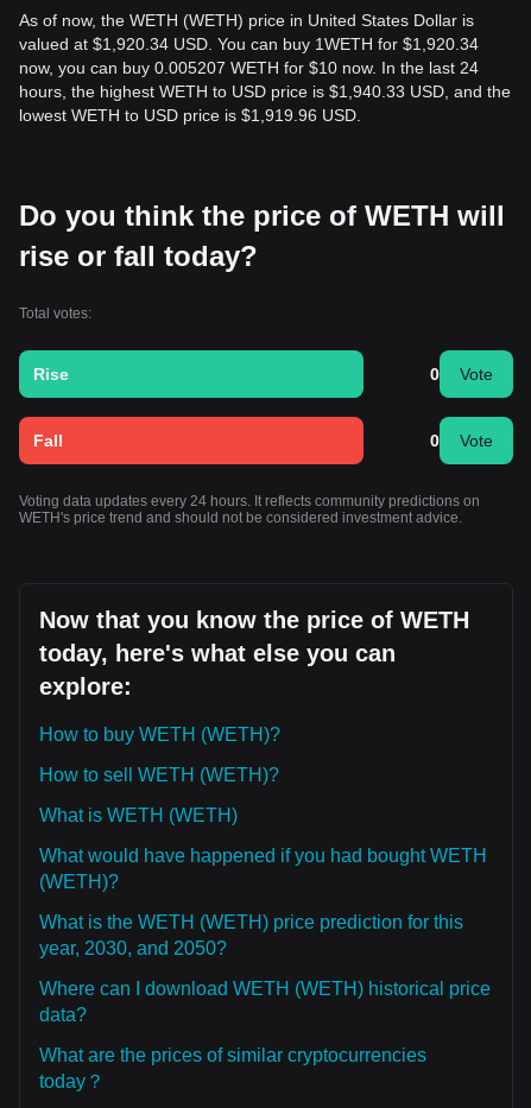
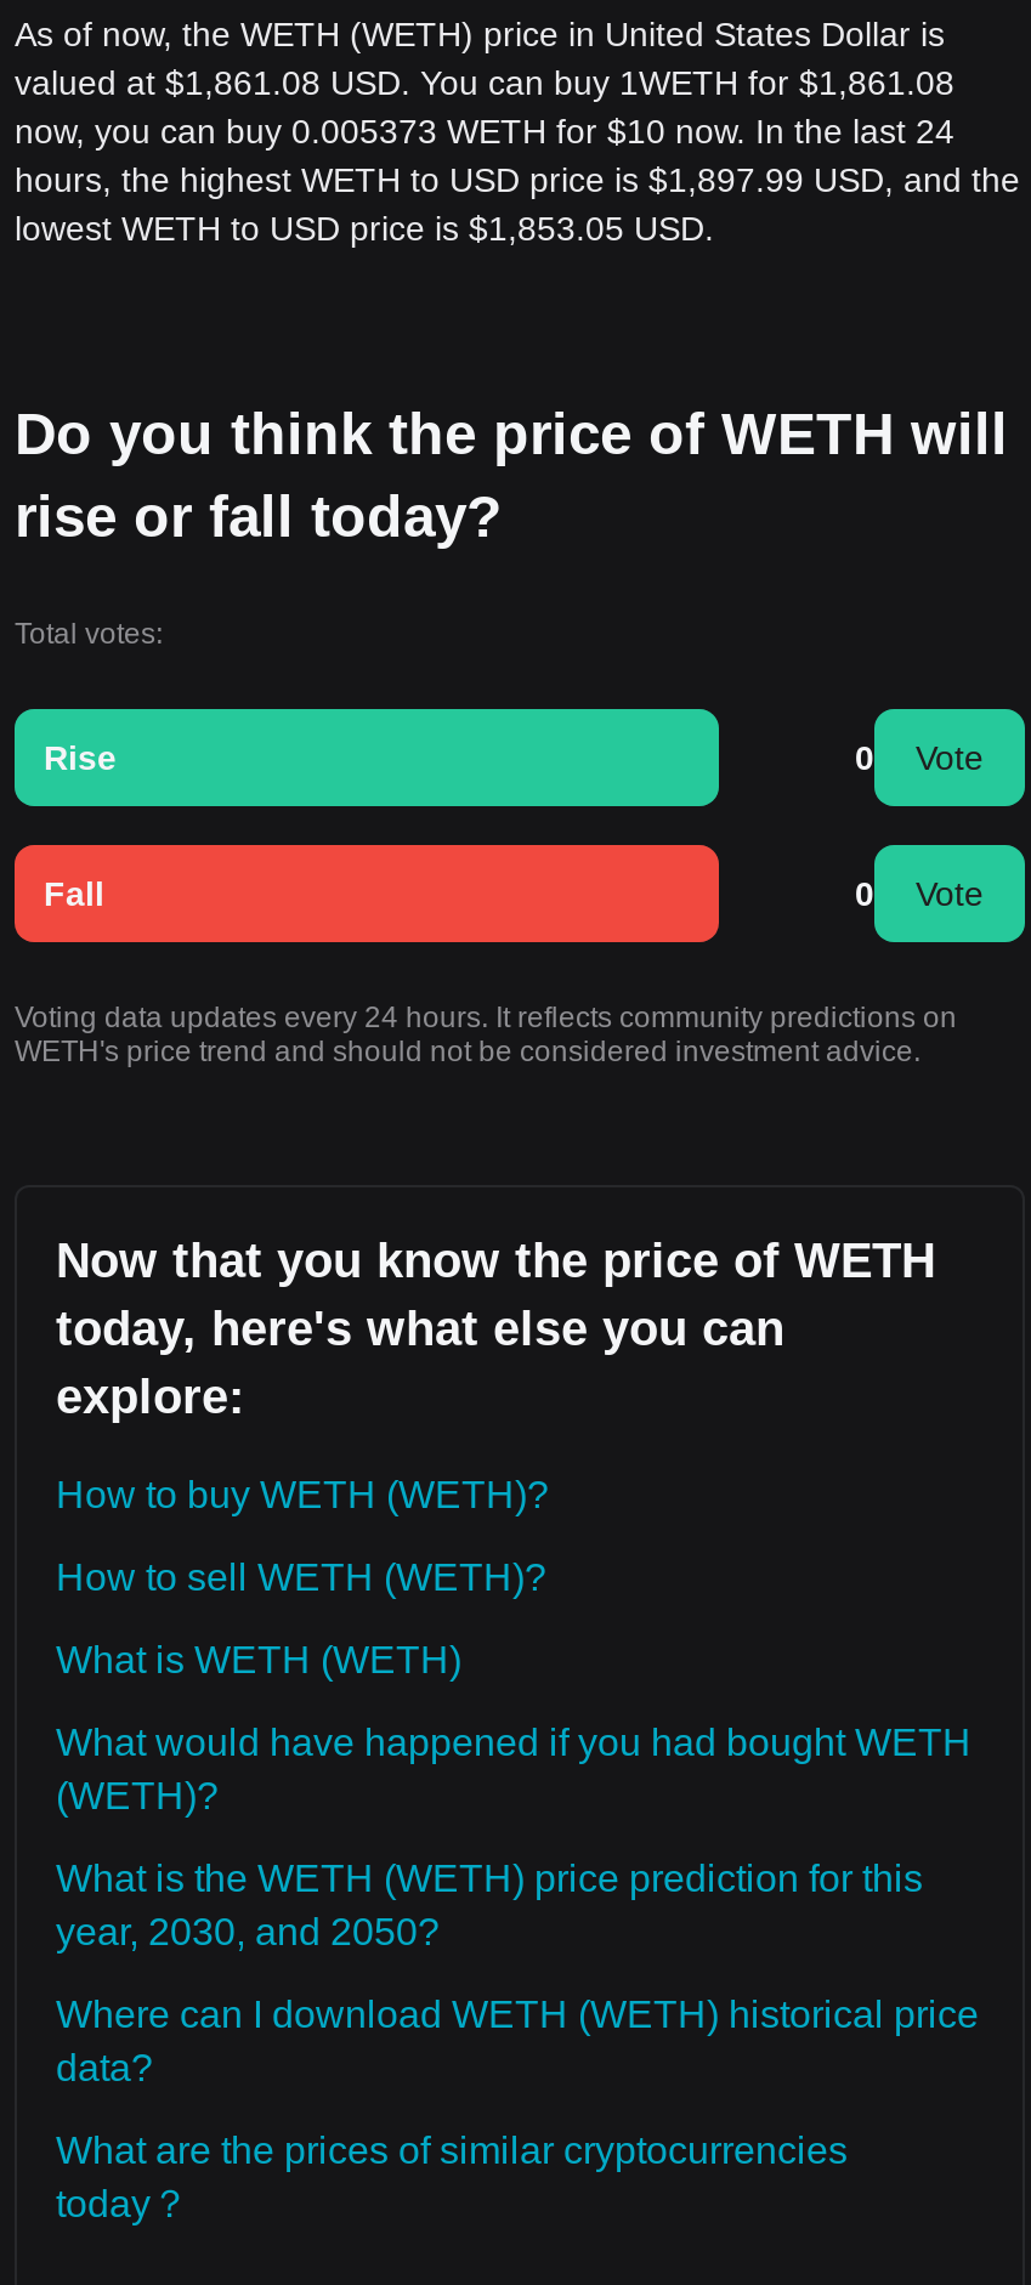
[19,34,479,53] valued at $1,920.34 USD. You can buy 1WETH for $1,920.34 -> [15,63,954,102] valued at $1,861.08 USD. You can buy 1WETH for $1,861.08
[19,58,479,77] now, you can buy 0.005207 WETH for $10 now. In the last 24 -> [15,112,954,151] now, you can buy 0.005373 WETH for $10 now. In the last 24
[19,82,511,101] hours, the highest WETH to USD price is $1,940.33 USD, and the -> [15,160,1020,199] hours, the highest WETH to USD price is $1,897.99 USD, and the
[19,106,361,125] lowest WETH to USD price is $1,919.96 USD. -> [15,209,714,248] lowest WETH to USD price is $1,853.05 USD.

